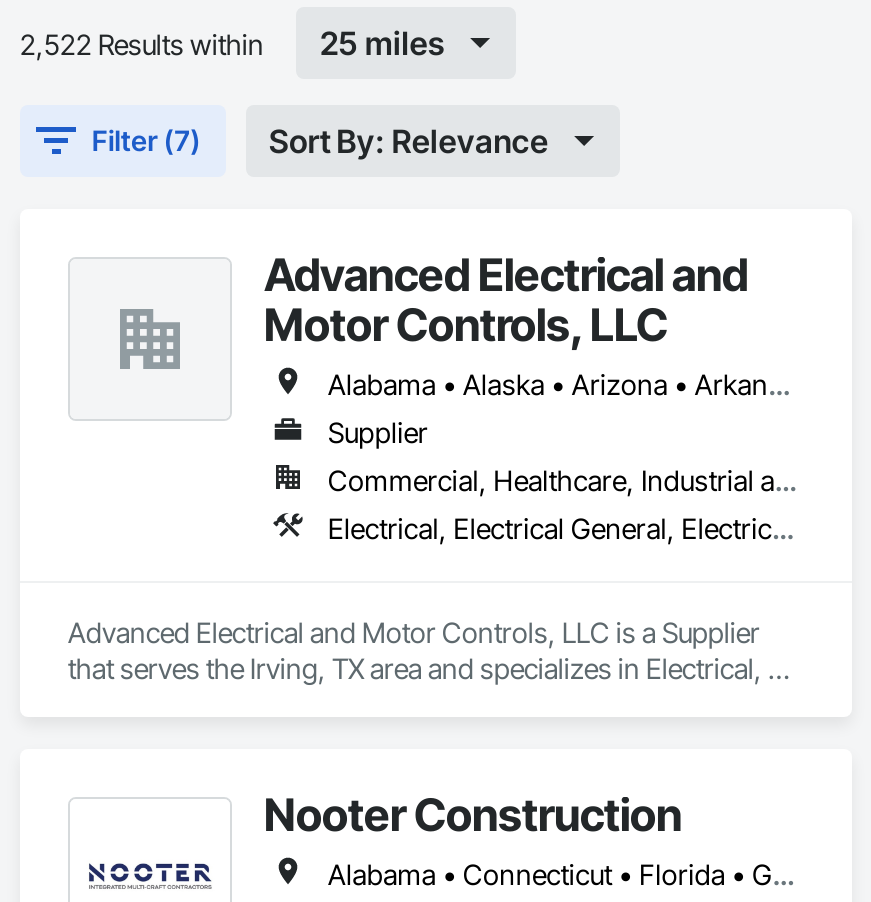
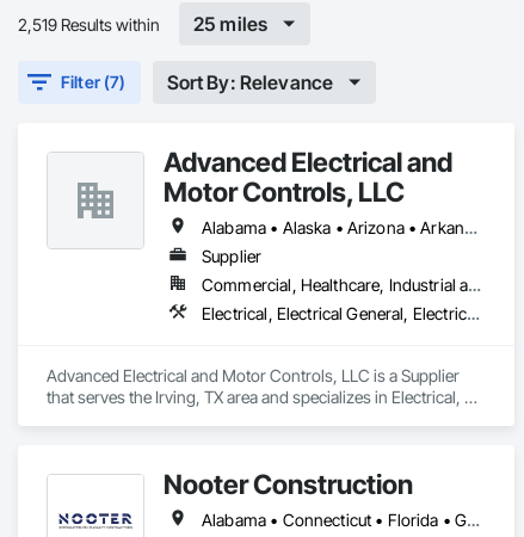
[20,26,264,60] 2,522 Results within -> [18,14,160,34] 2,519 Results within

